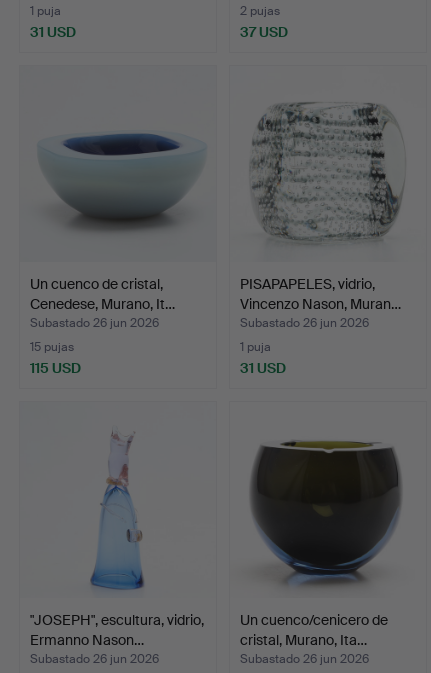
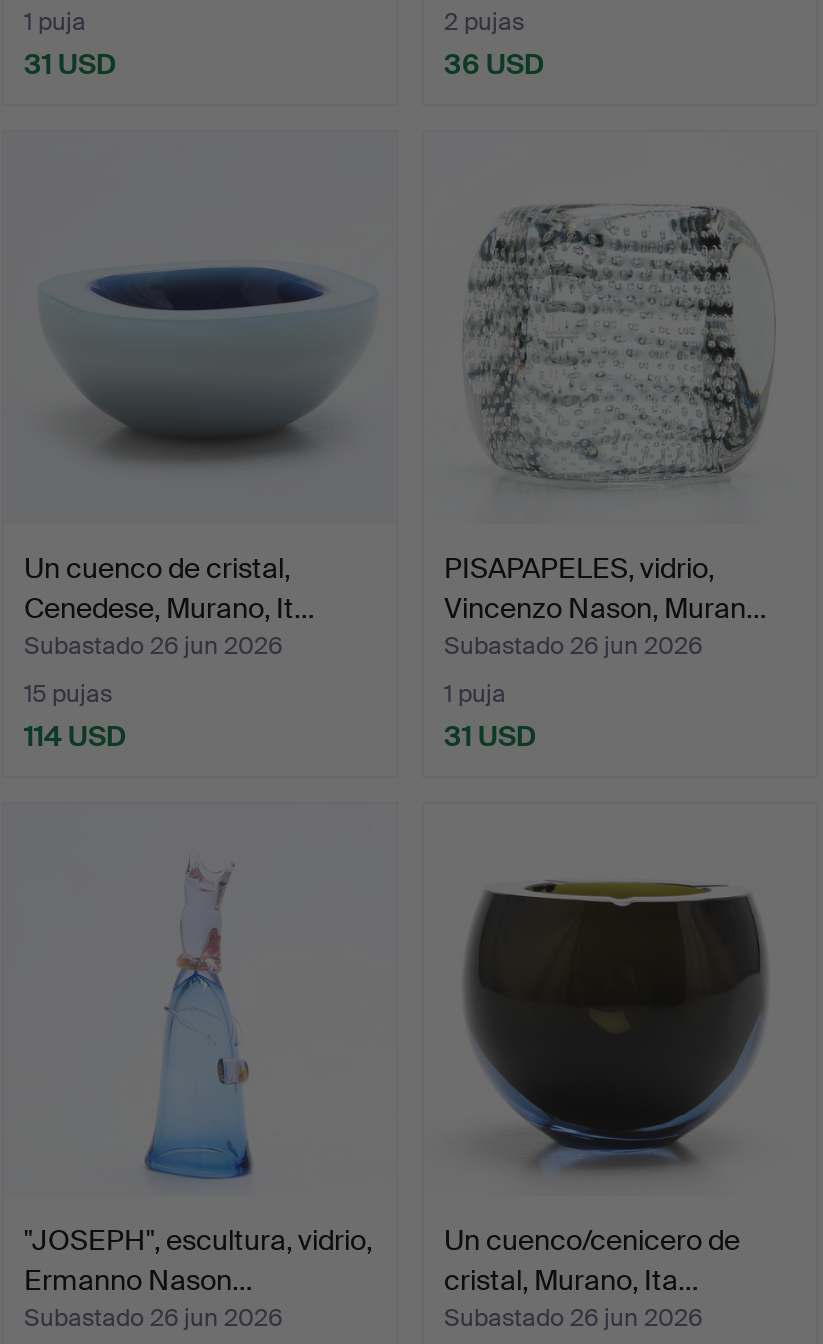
[240,23,288,41] 37 USD -> [444,46,544,82] 36 USD
[30,359,81,377] 115 USD -> [24,718,126,754] 114 USD

